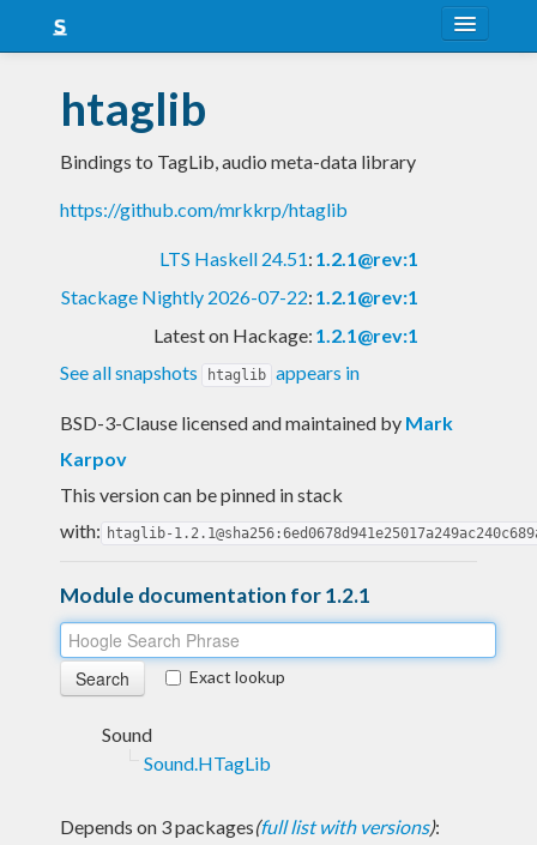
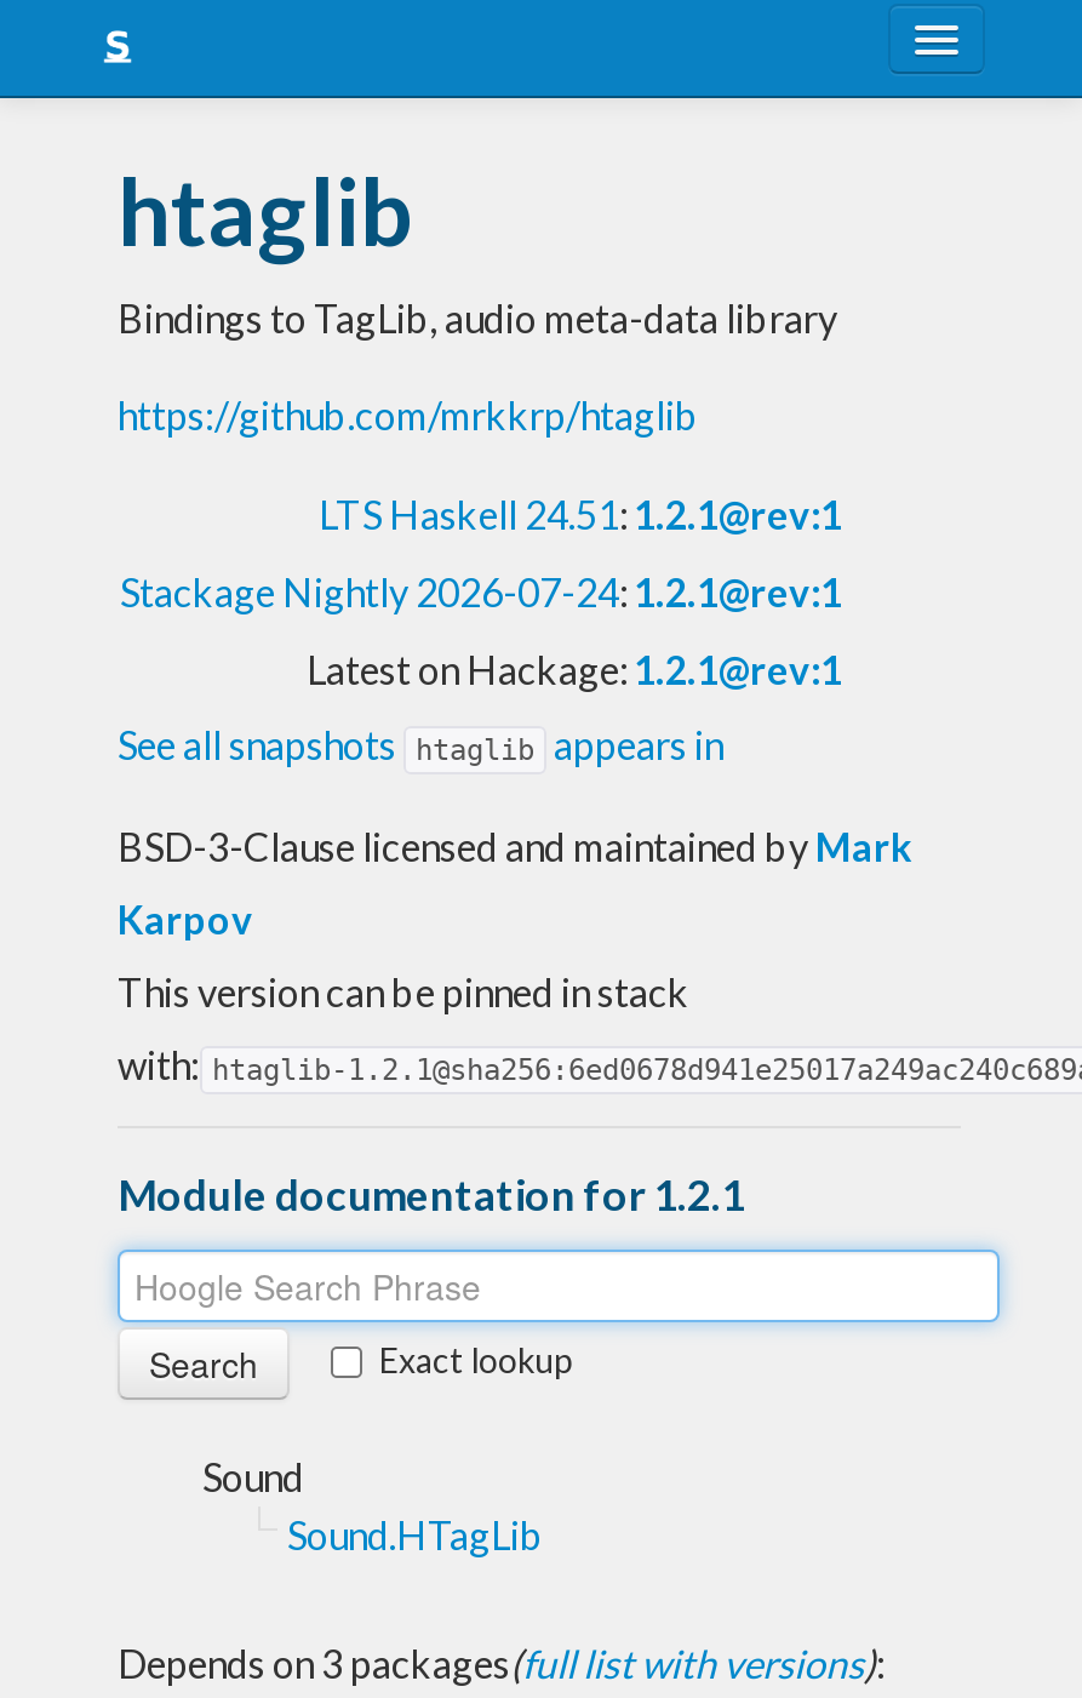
[61,285,418,308] Stackage Nightly 2026-07-22: 1.2.1@rev:1 -> [120,568,842,614] Stackage Nightly 2026-07-24: 1.2.1@rev:1

